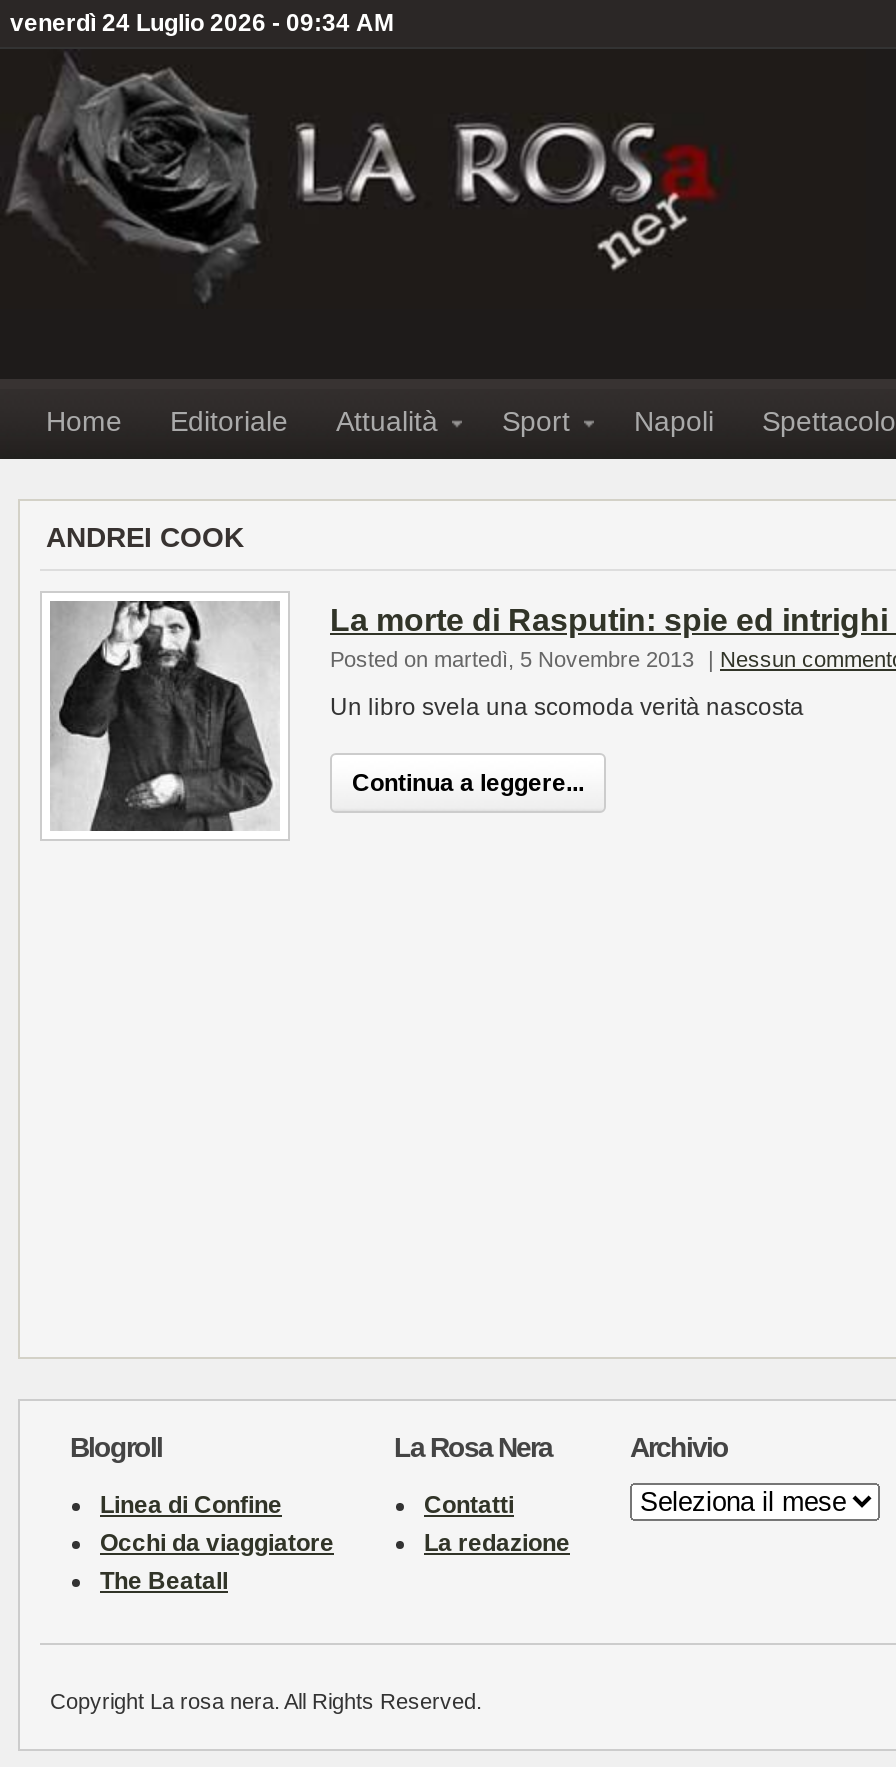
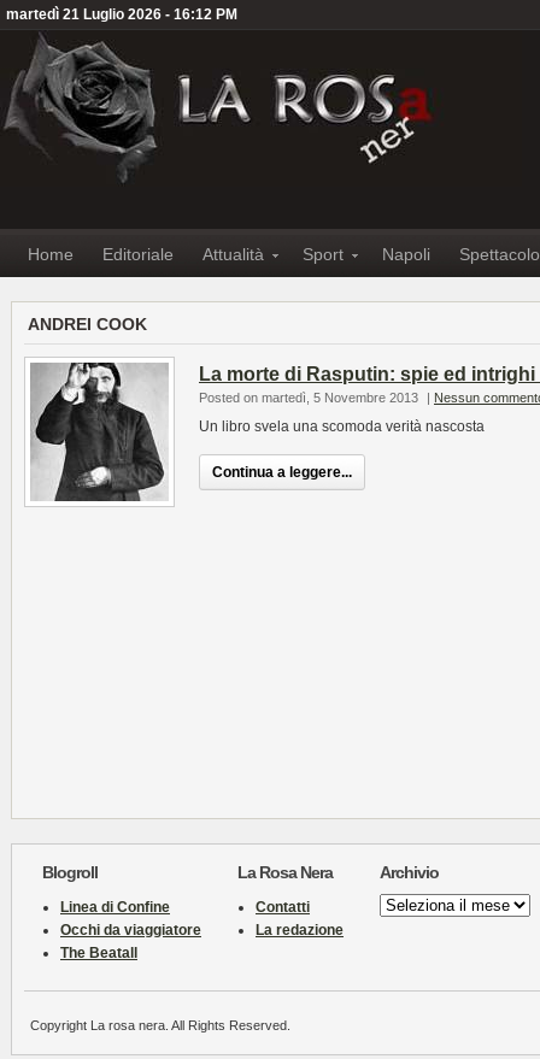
[10,9,394,37] venerdì 24 Luglio 2026 - 09:34 AM -> [6,6,237,23] martedì 21 Luglio 2026 - 16:12 PM

